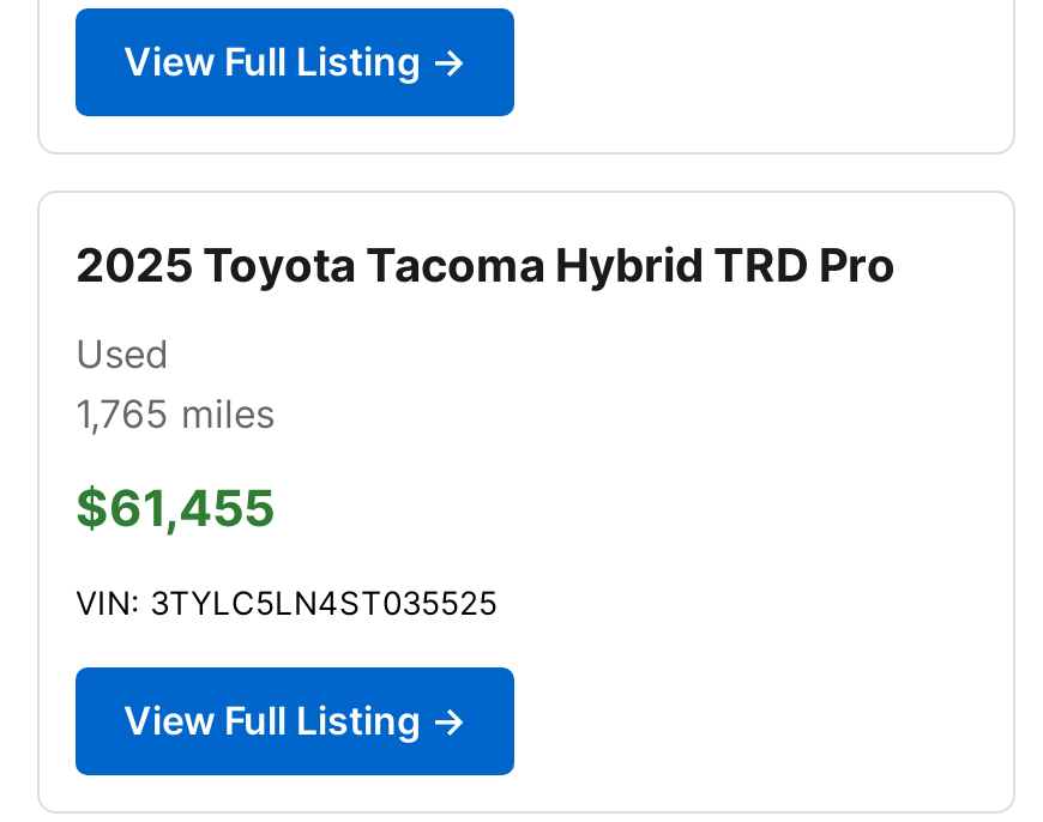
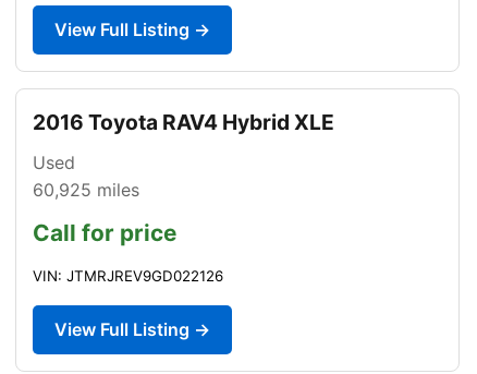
[76,236,896,293] 2025 Toyota Tacoma Hybrid TRD Pro -> [33,109,334,135] 2016 Toyota RAV4 Hybrid XLE
[76,389,275,437] 1,765 miles -> [33,179,139,201] 60,925 miles
[76,478,275,538] $61,455 -> [33,219,176,246] Call for price
[76,583,498,622] VIN: 3TYLC5LN4ST035525 -> [33,267,223,284] VIN: JTMRJREV9GD022126

